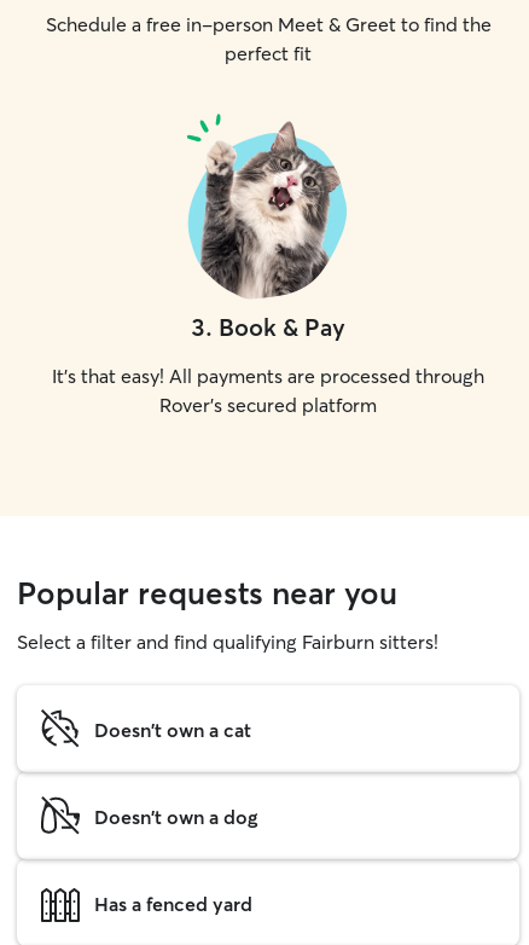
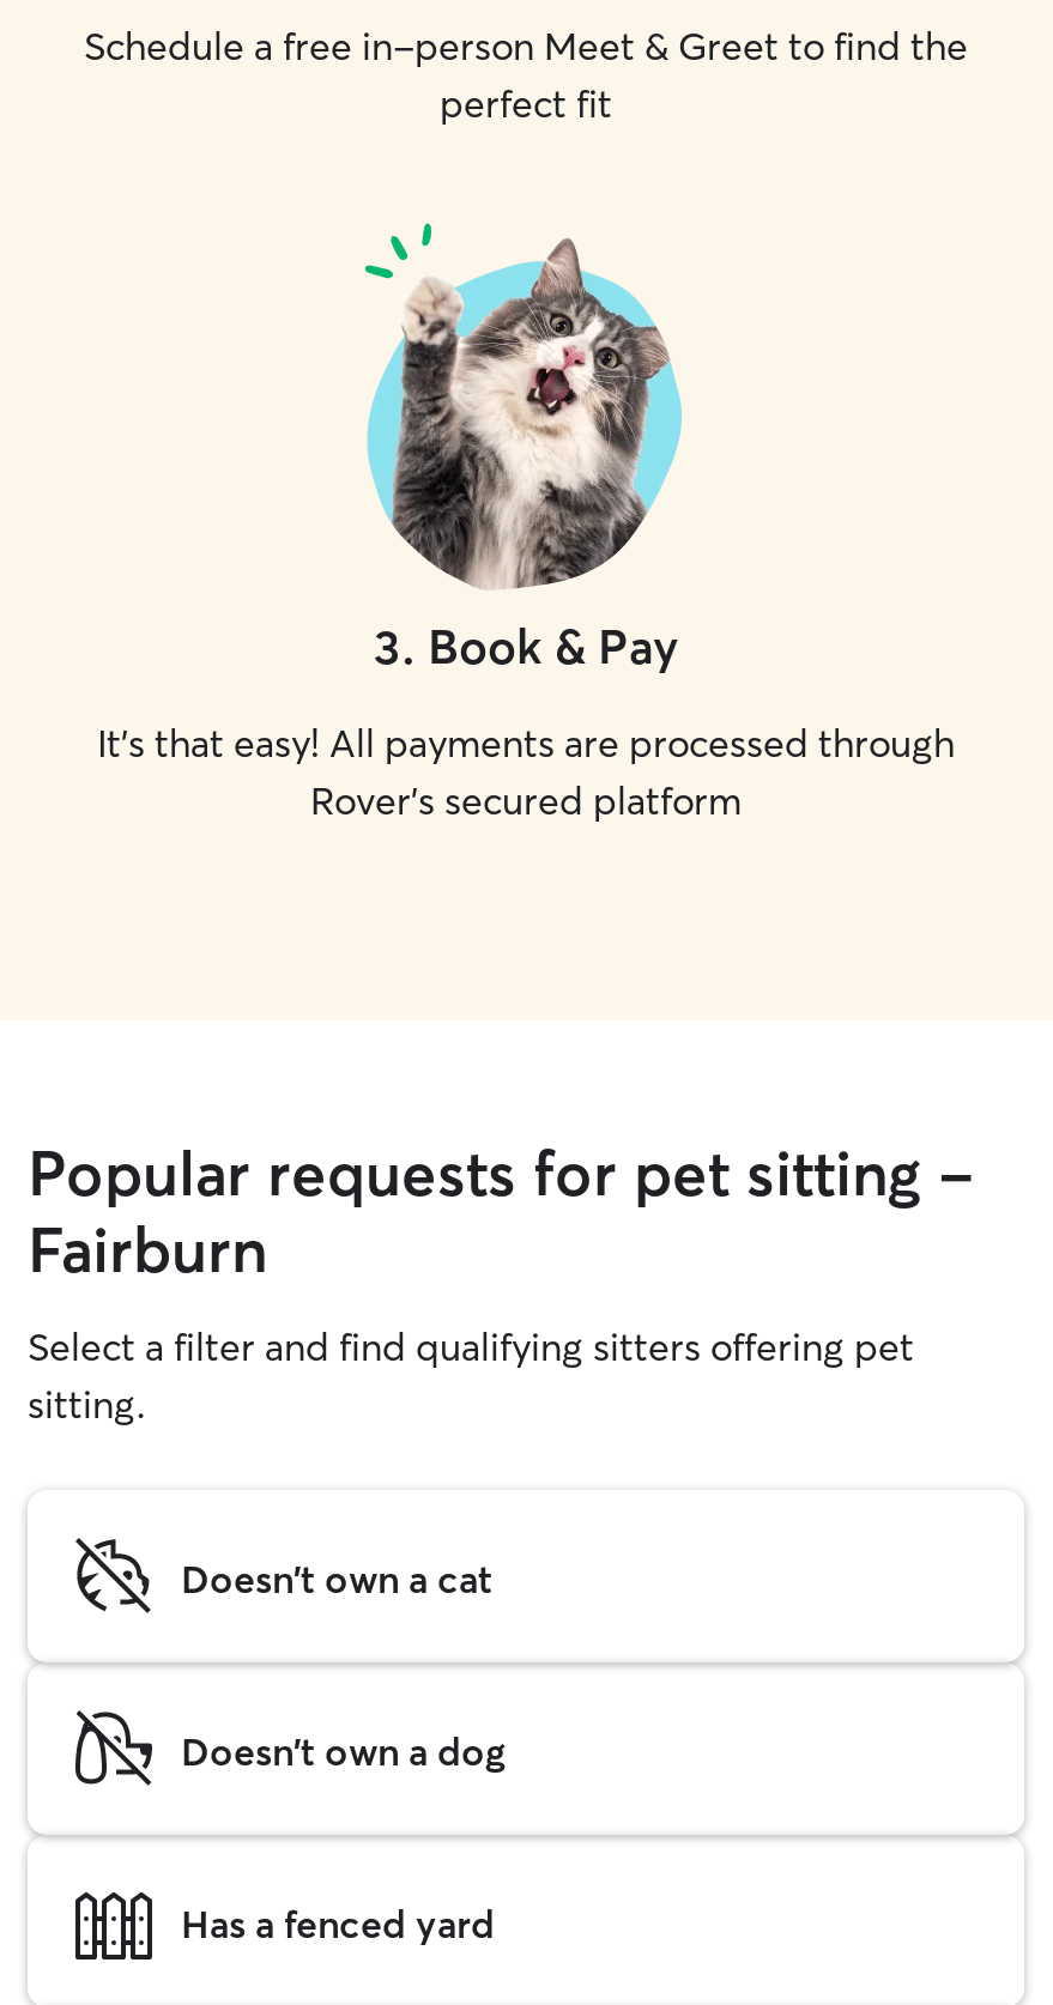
[17,574,438,654] Popular requests near you | Select a filter and find qualifying Fairburn sitters! -> [28,1135,974,1428] Popular requests for pet sitting - | Fairburn | Select a filter and find qualifying sitters offering pet | sitting.

